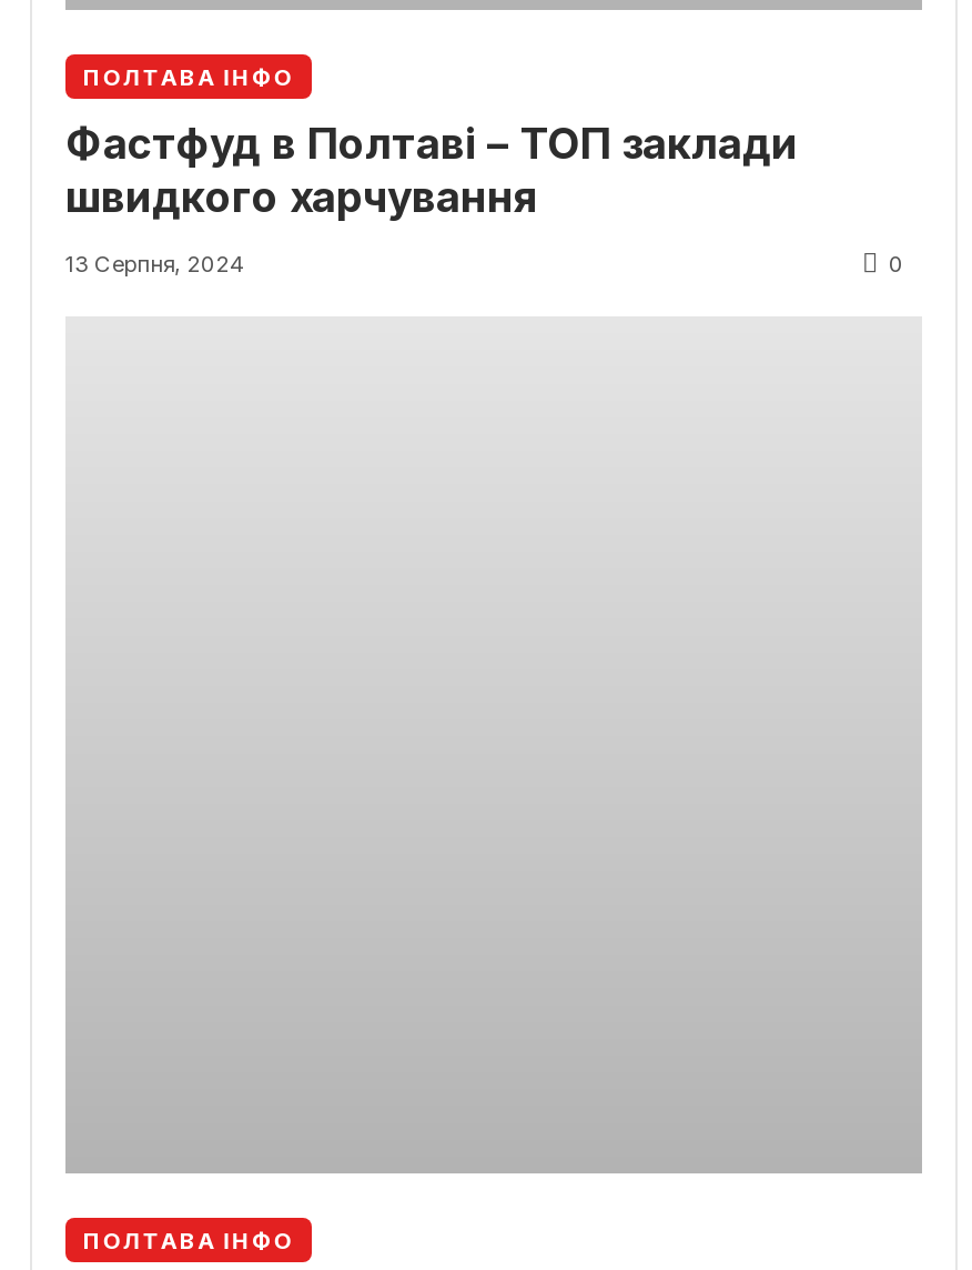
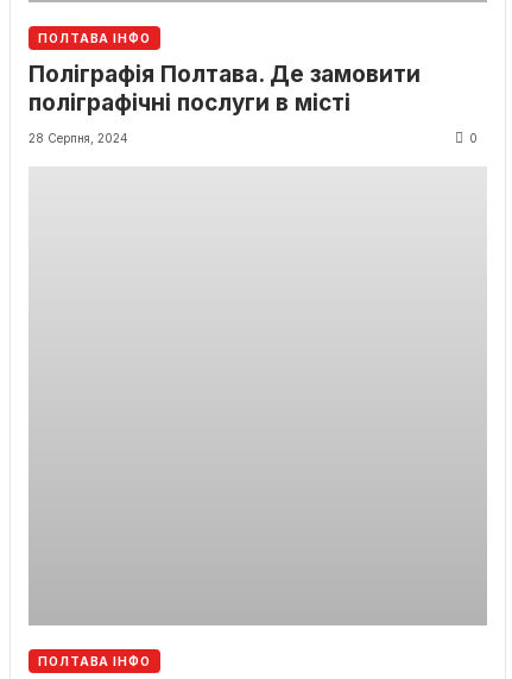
[65,119,798,223] Фастфуд в Полтаві – ТОП заклади | швидкого харчування -> [29,61,421,117] Поліграфія Полтава. Де замовити | поліграфічні послуги в місті
[65,250,245,276] 13 Серпня, 2024 -> [29,131,128,145] 28 Серпня, 2024

